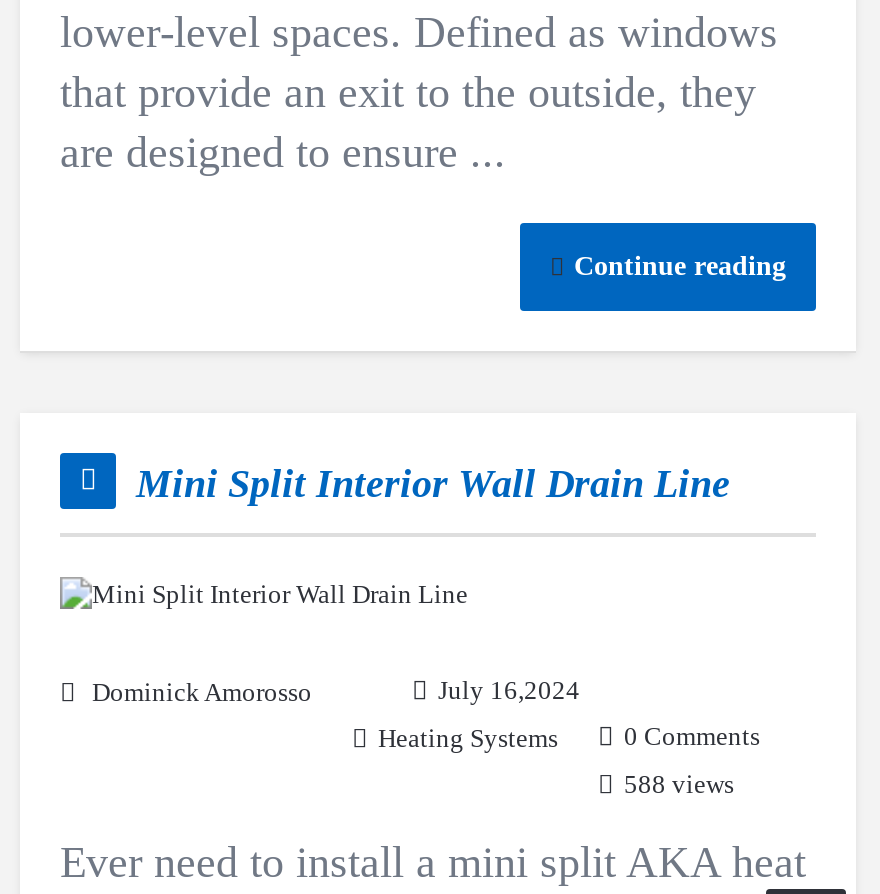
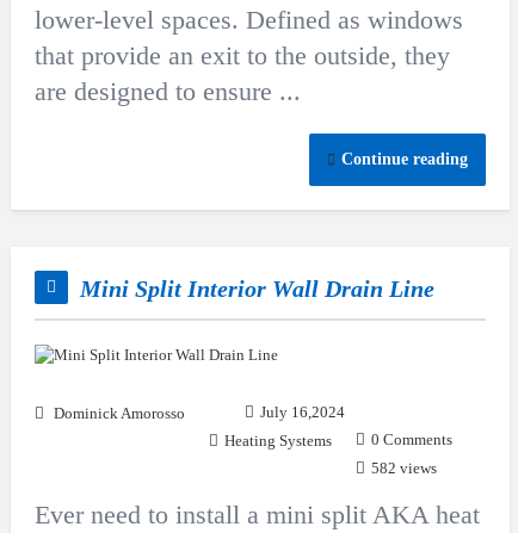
[624,770,734,800] 588 views -> [371,459,437,477] 582 views

